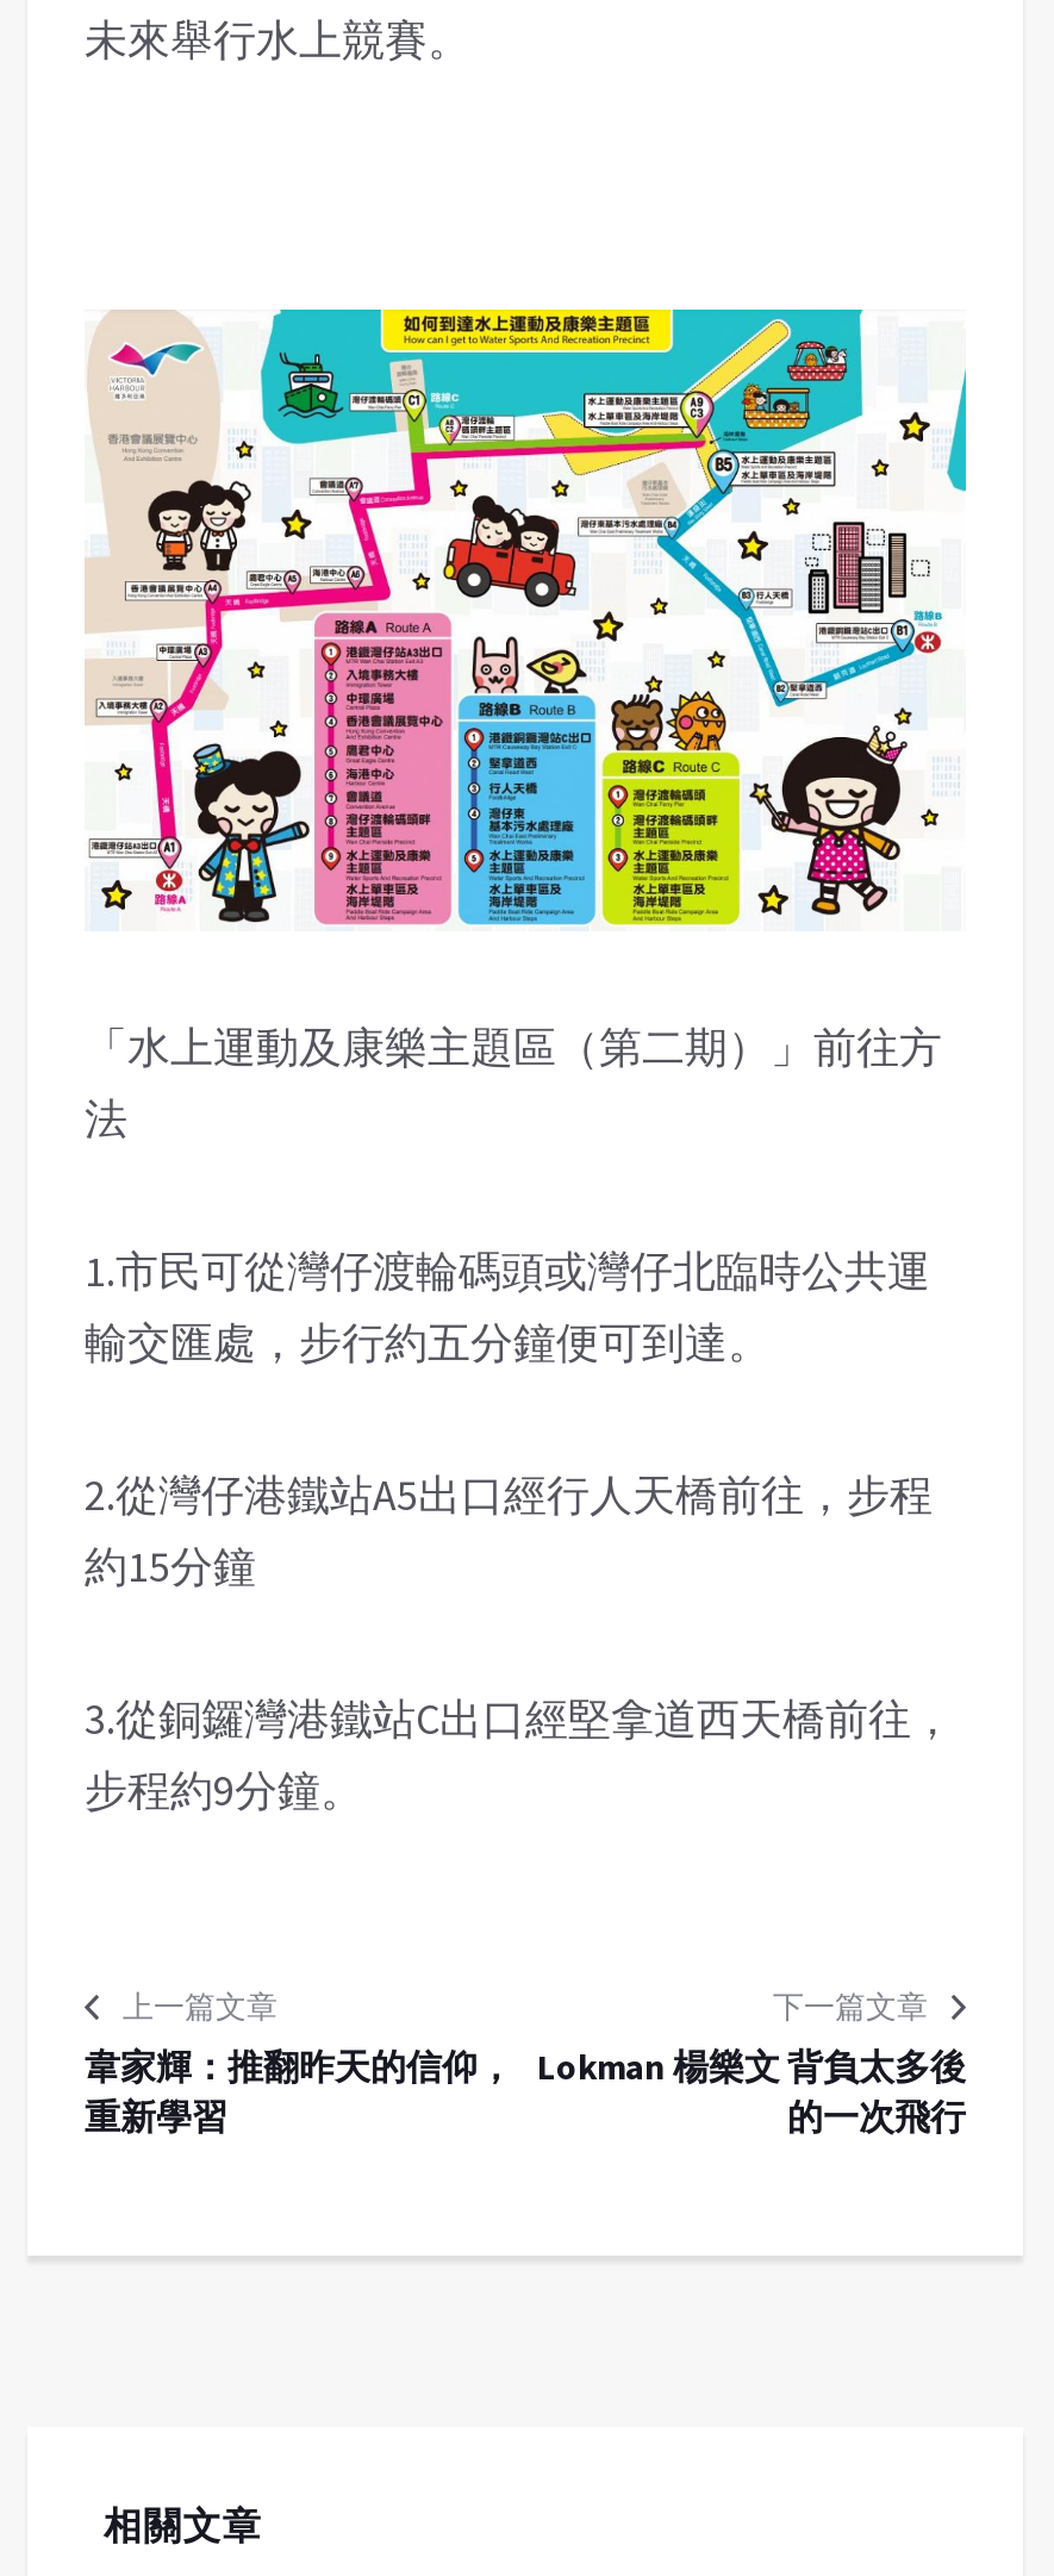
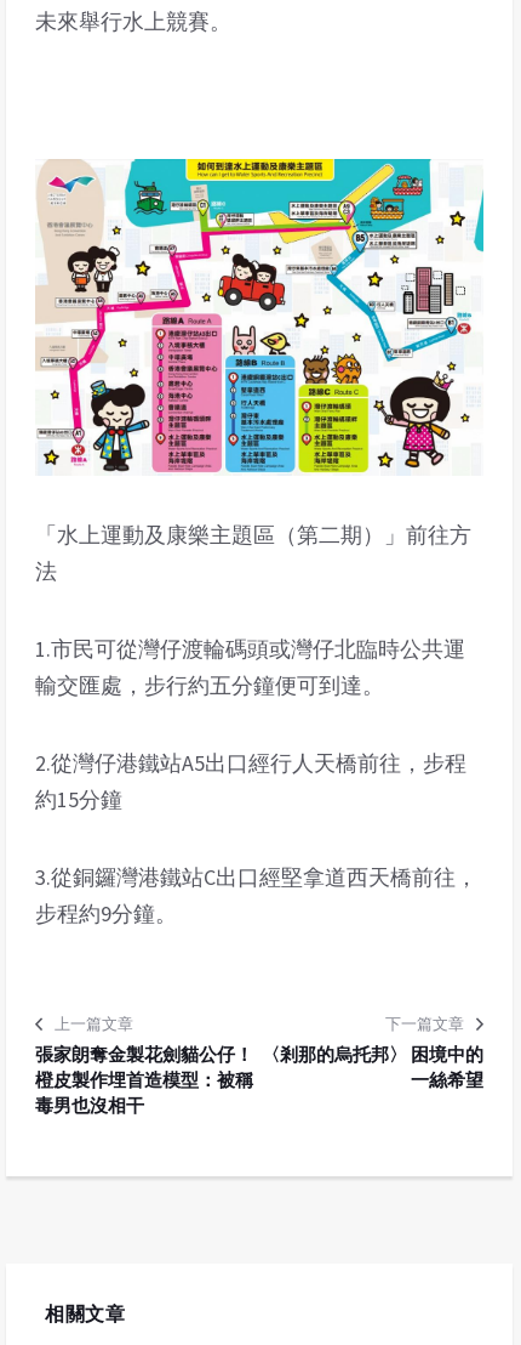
[85,2044,513,2139] 韋家輝：推翻昨天的信仰， | 重新學習 -> [35,1043,253,1117] 張家朗奪金製花劍貓公仔！ | 橙皮製作埋首造模型：被稱 | 毒男也沒相干
[537,2044,966,2139] Lokman 楊樂文 背負太多後 | 的一次飛行 -> [262,1043,483,1091] 〈剎那的烏托邦〉 困境中的 | 一絲希望

